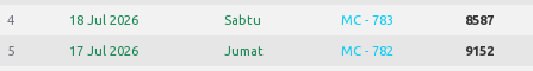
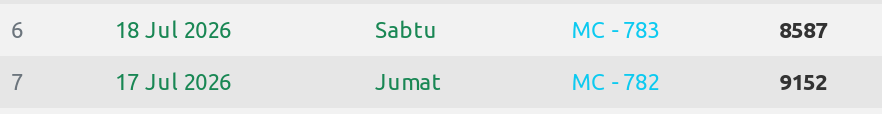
[7,13,14,27] 4 -> [11,18,23,42] 6
[7,44,14,58] 5 -> [11,70,23,94] 7

